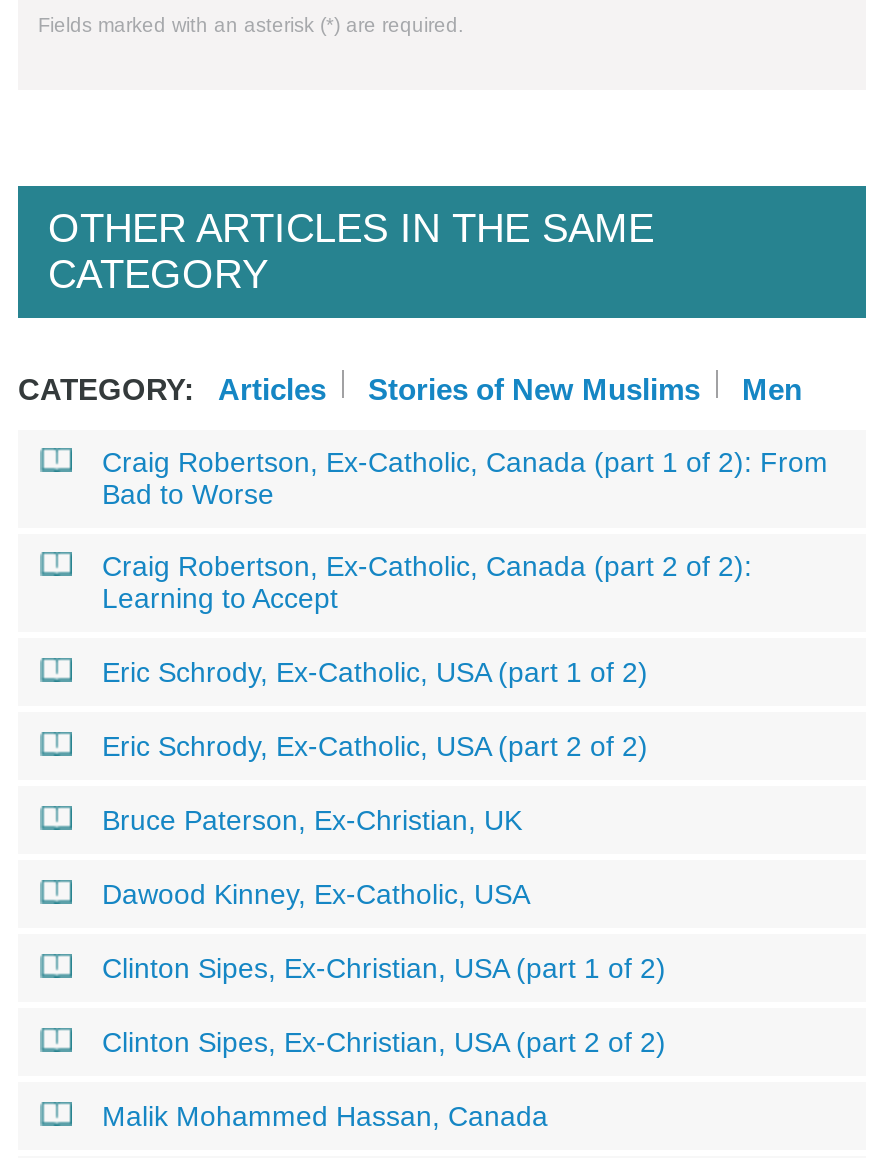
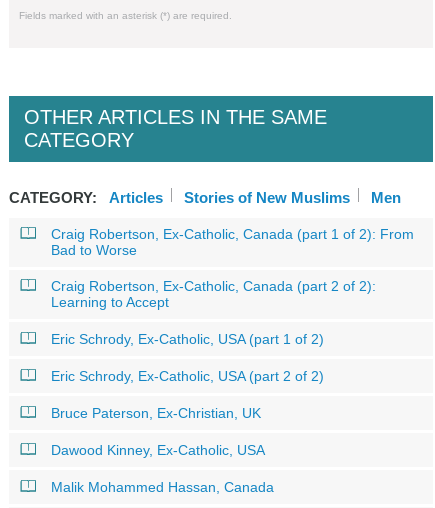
[102,952,666,1058] Clinton Sipes, Ex-Christian, USA (part 1 of 2) | Clinton Sipes, Ex-Christian, USA (part 2 of 2) -> none

